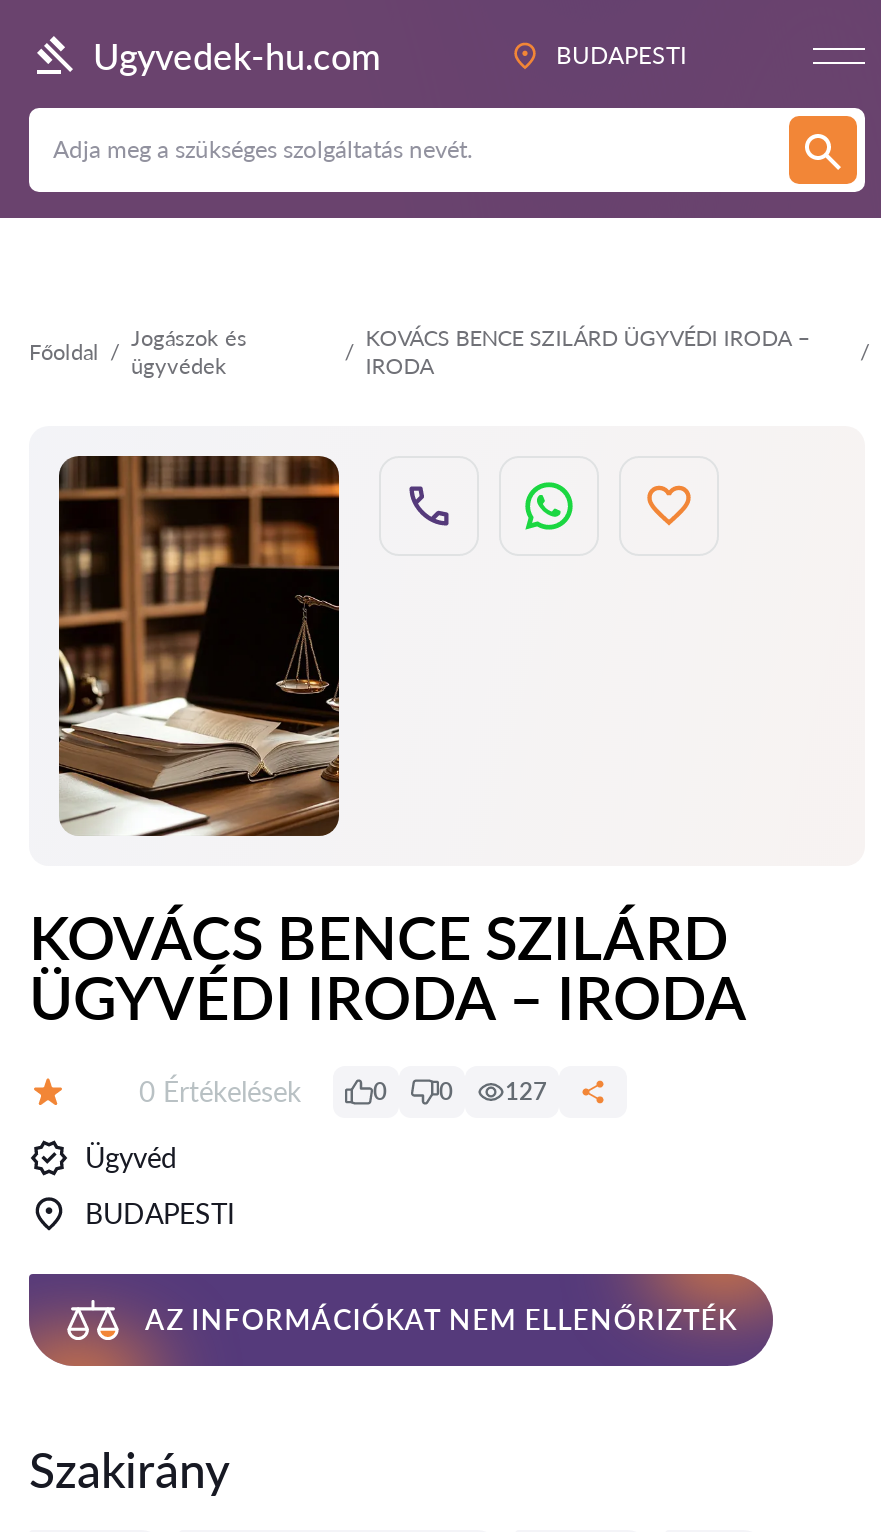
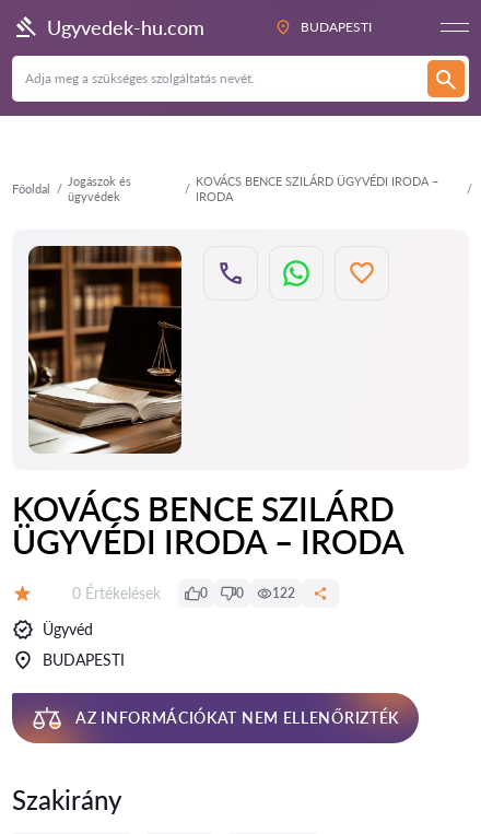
[505,1076,547,1106] 127 -> [272,585,295,601] 122

